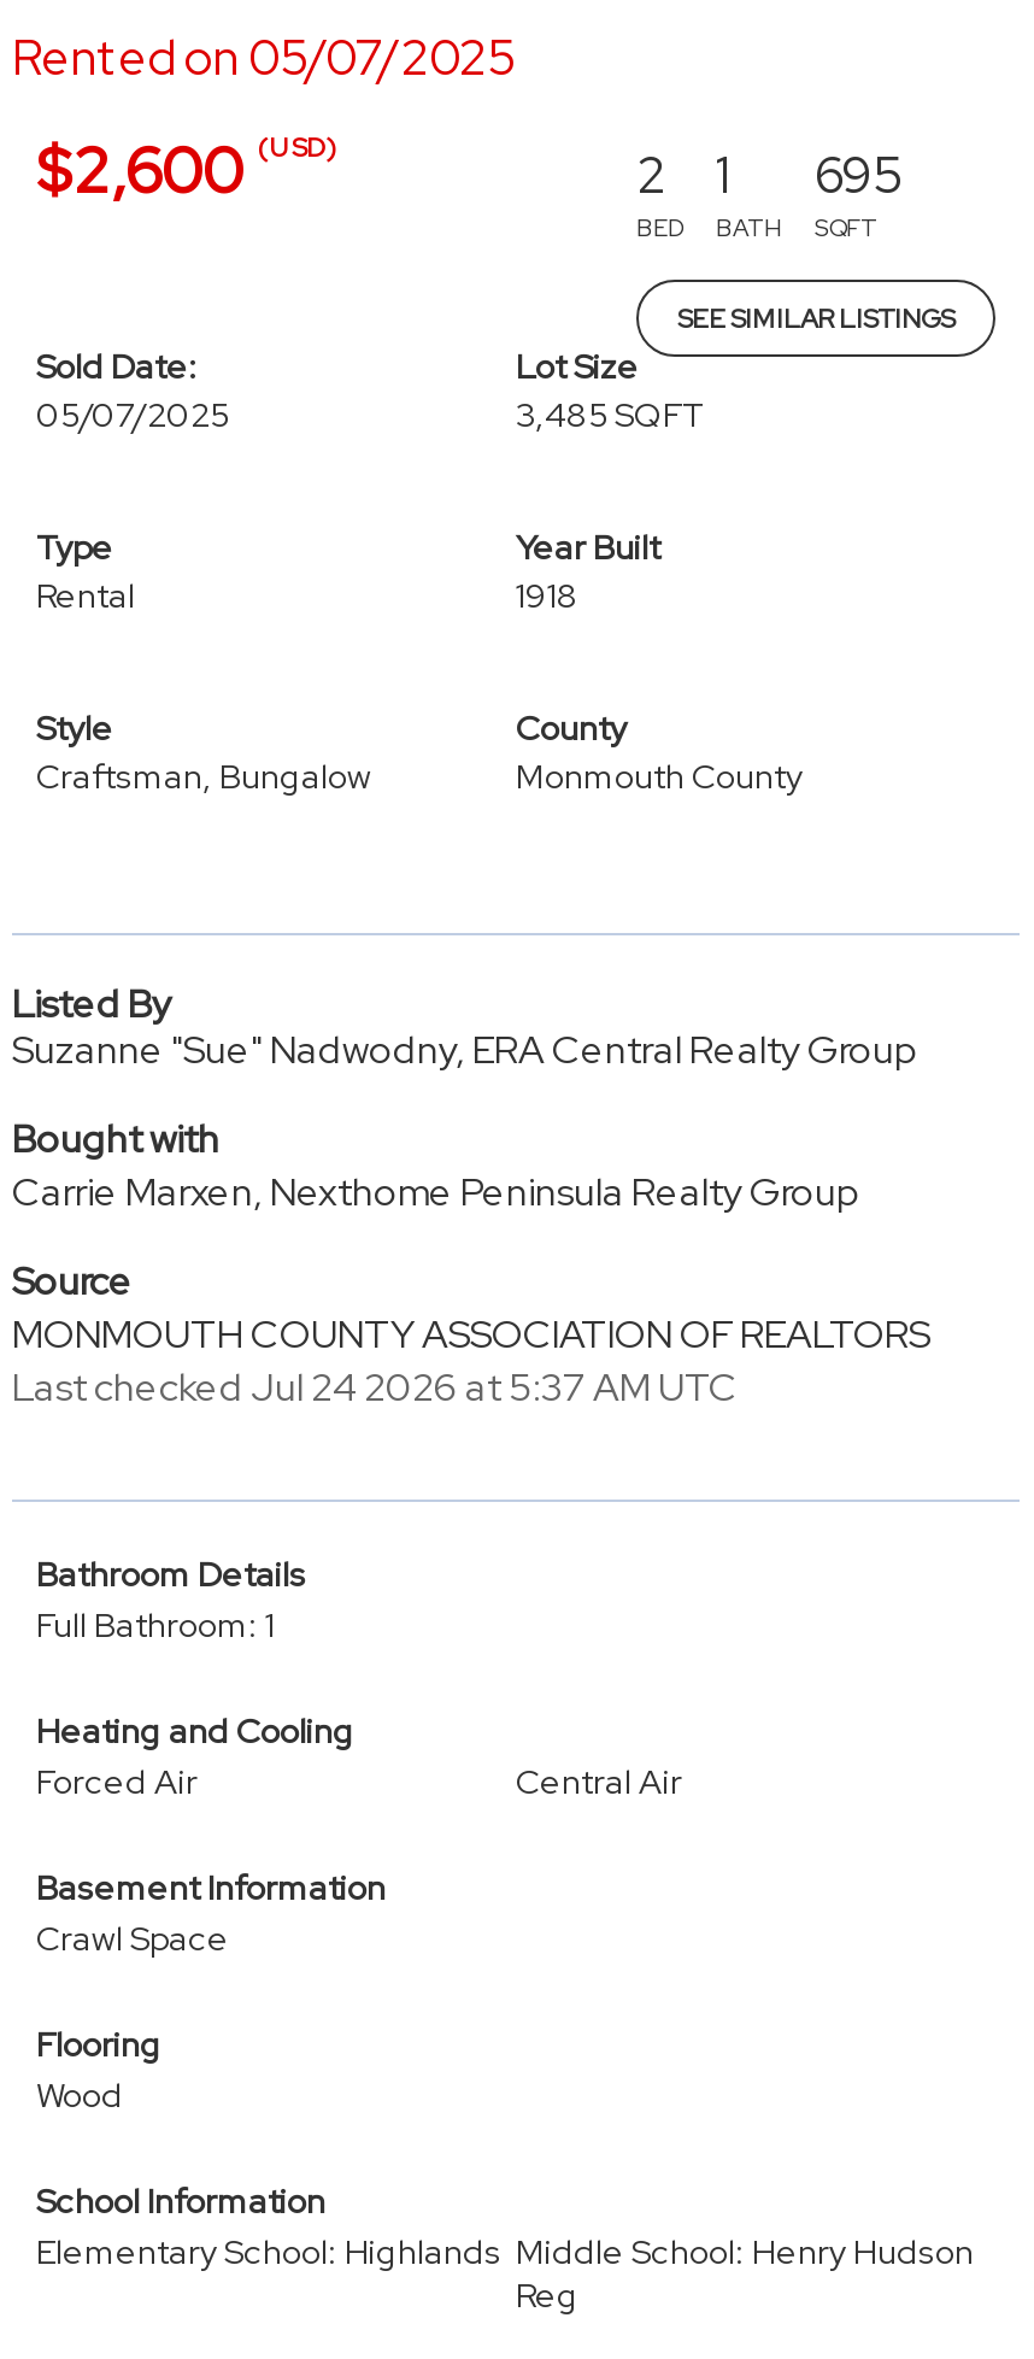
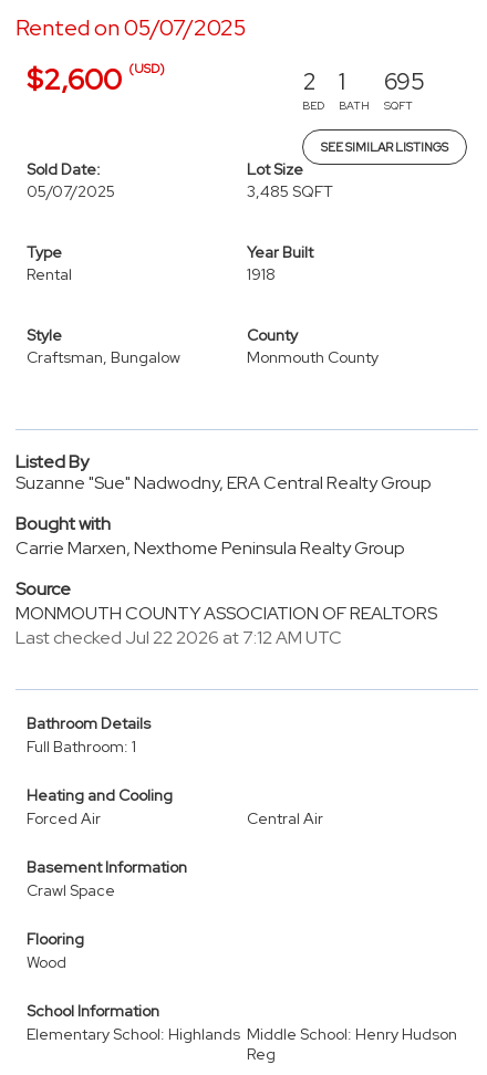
[12,1362,738,1413] Last checked Jul 24 2026 at 5:37 AM UTC -> [15,626,342,649] Last checked Jul 22 2026 at 7:12 AM UTC

